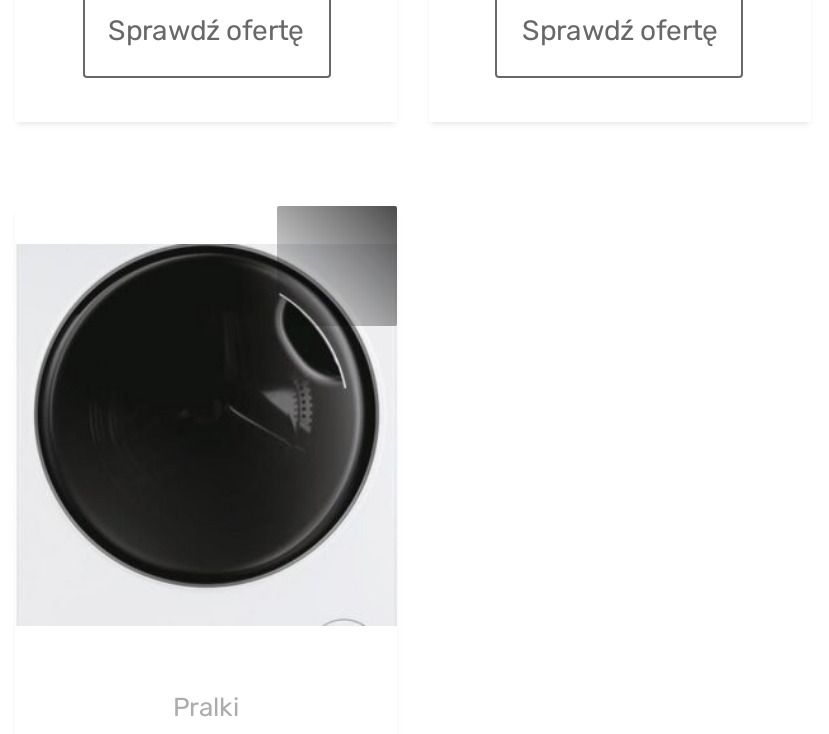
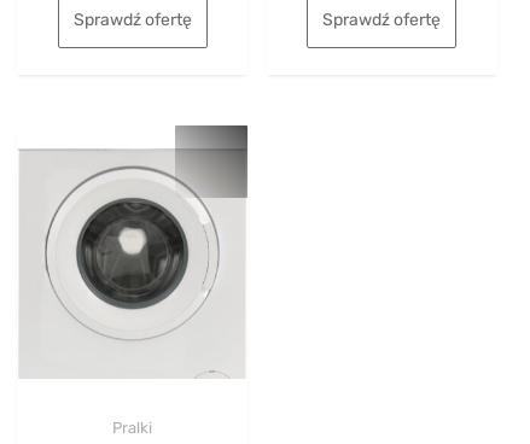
[33,244,381,590] [image] -> [22,150,237,356] [image]

